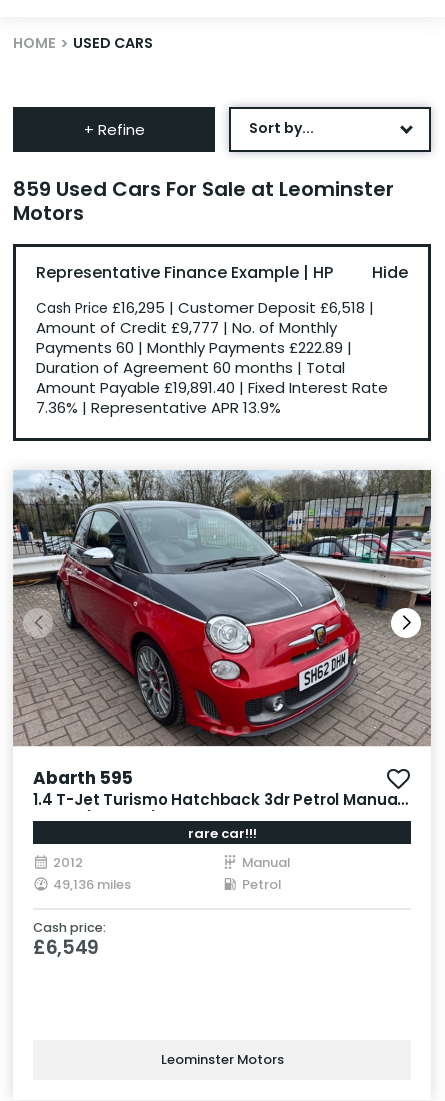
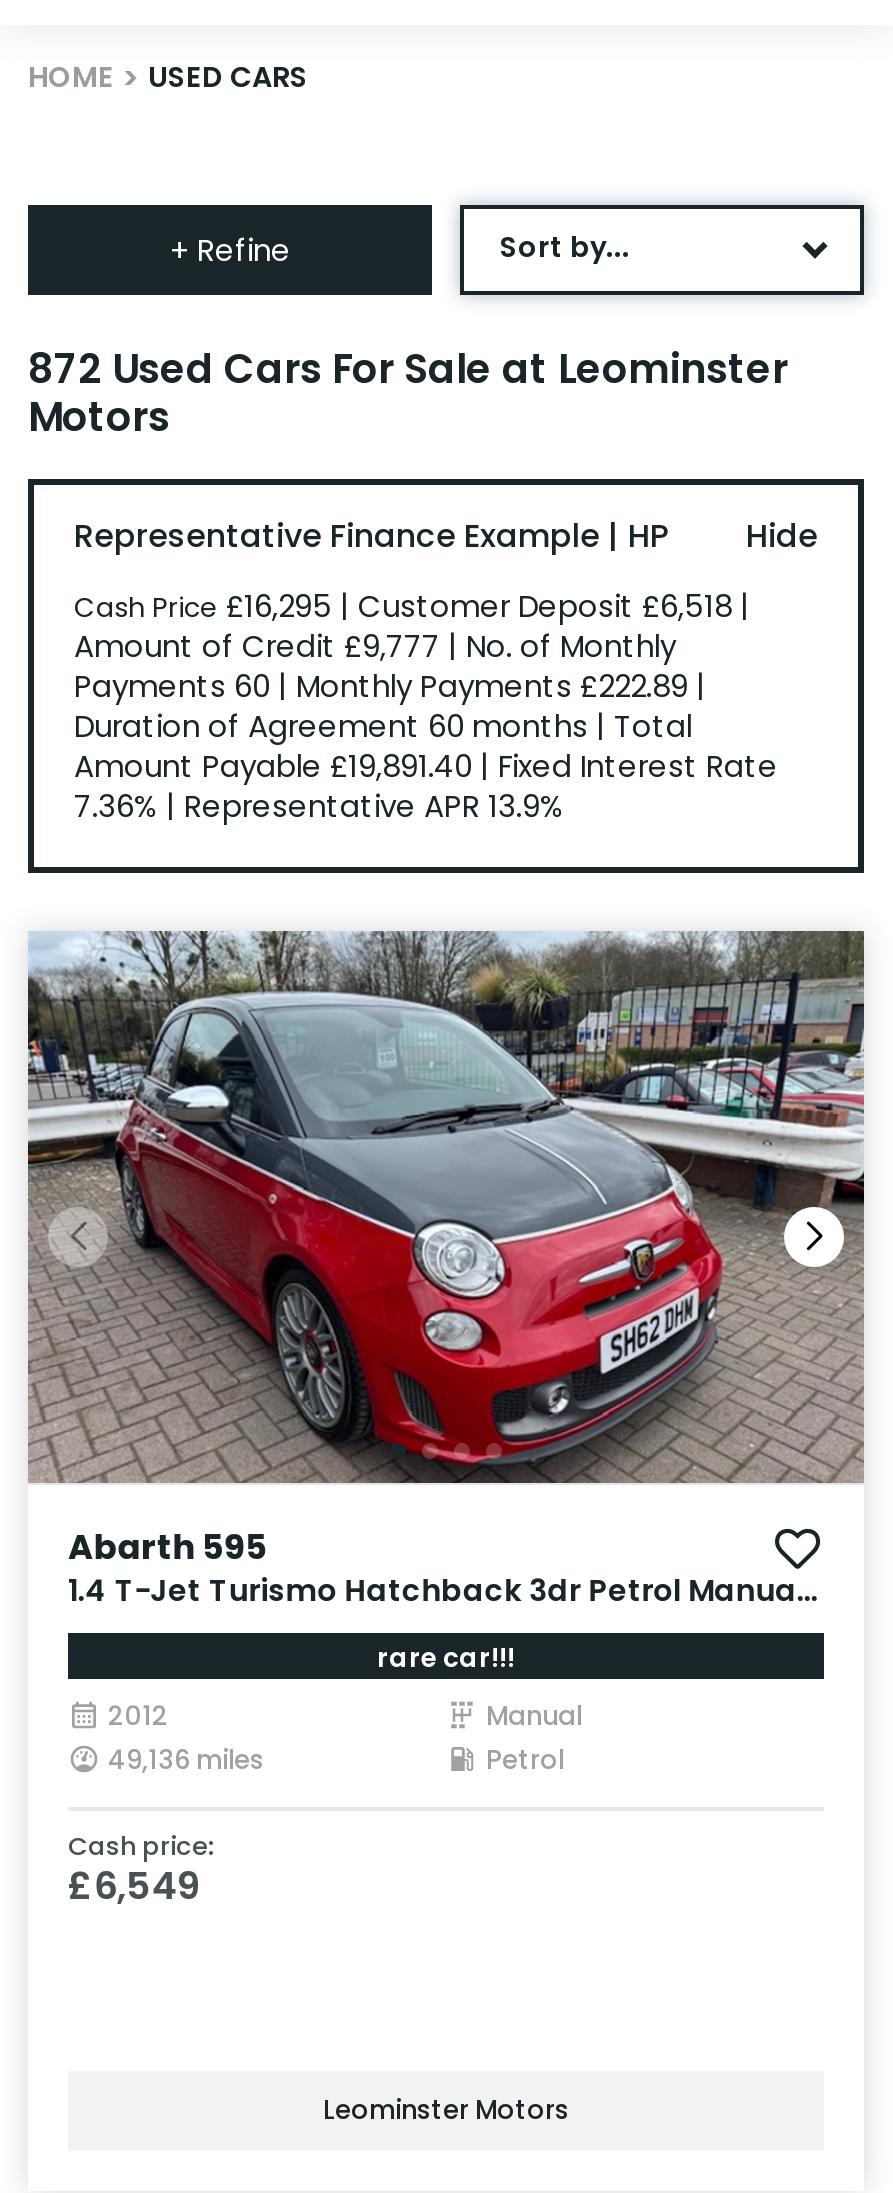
[13,175,394,203] 859 Used Cars For Sale at Leominster -> [28,341,788,397] 872 Used Cars For Sale at Leominster

